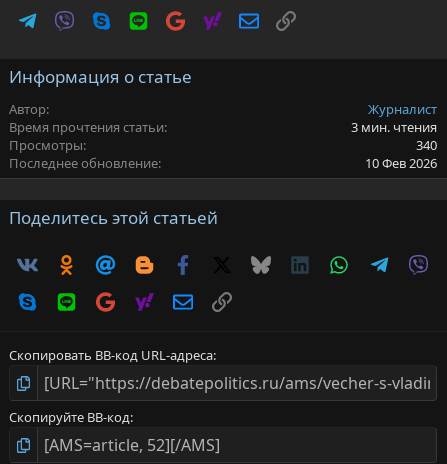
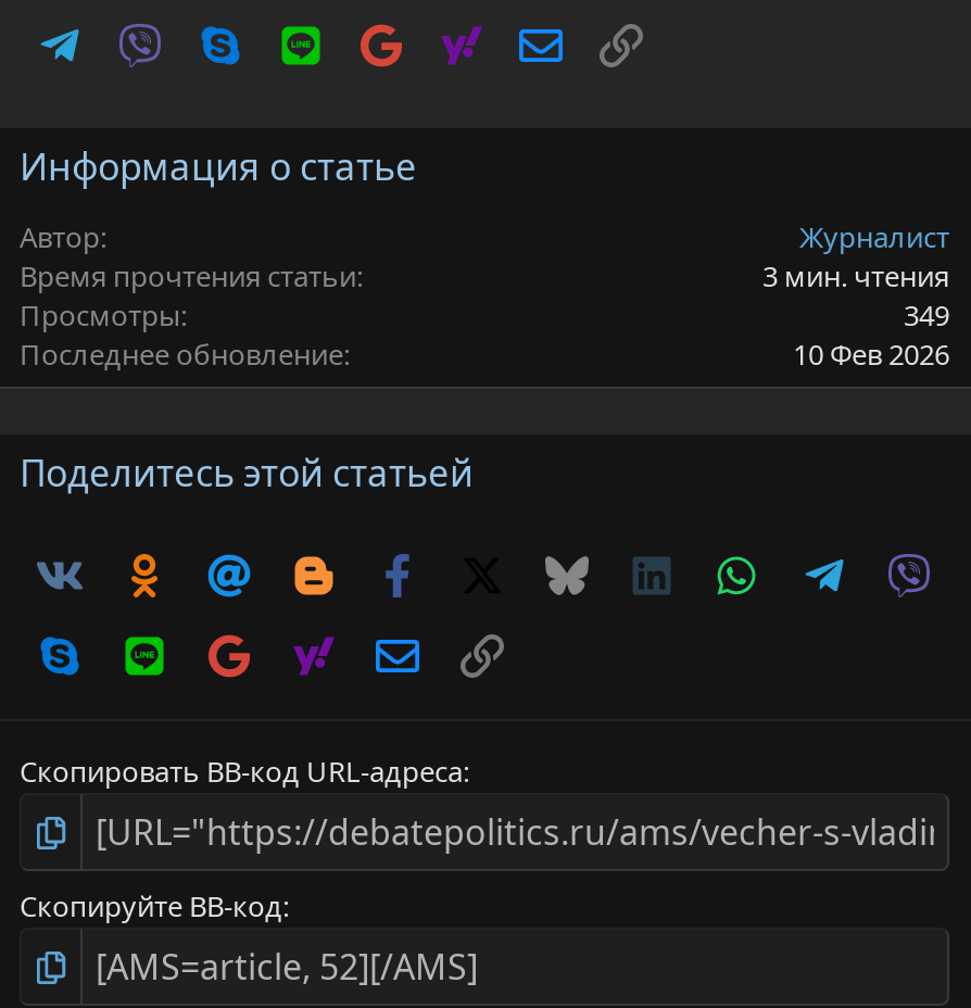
[416,136,437,154] 340 -> [904,296,949,335] 349

